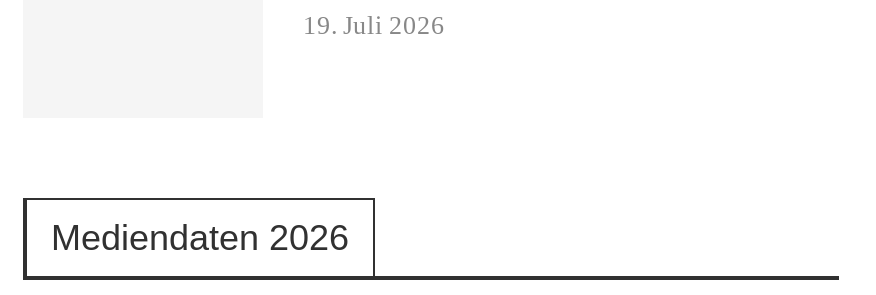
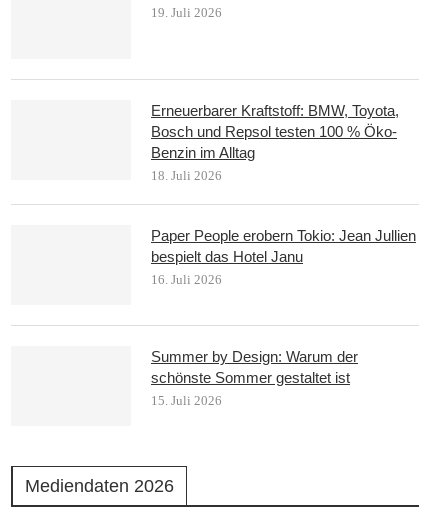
none -> [151,102,399,183] Erneuerbarer Kraftstoff: BMW, Toyota, | Bosch und Repsol testen 100 % Öko- | Benzin im Alltag | 18. Juli 2026
none -> [151,227,416,287] Paper People erobern Tokio: Jean Jullien | bespielt das Hotel Janu | 16. Juli 2026
none -> [151,348,358,408] Summer by Design: Warum der | schönste Sommer gestaltet ist | 15. Juli 2026

